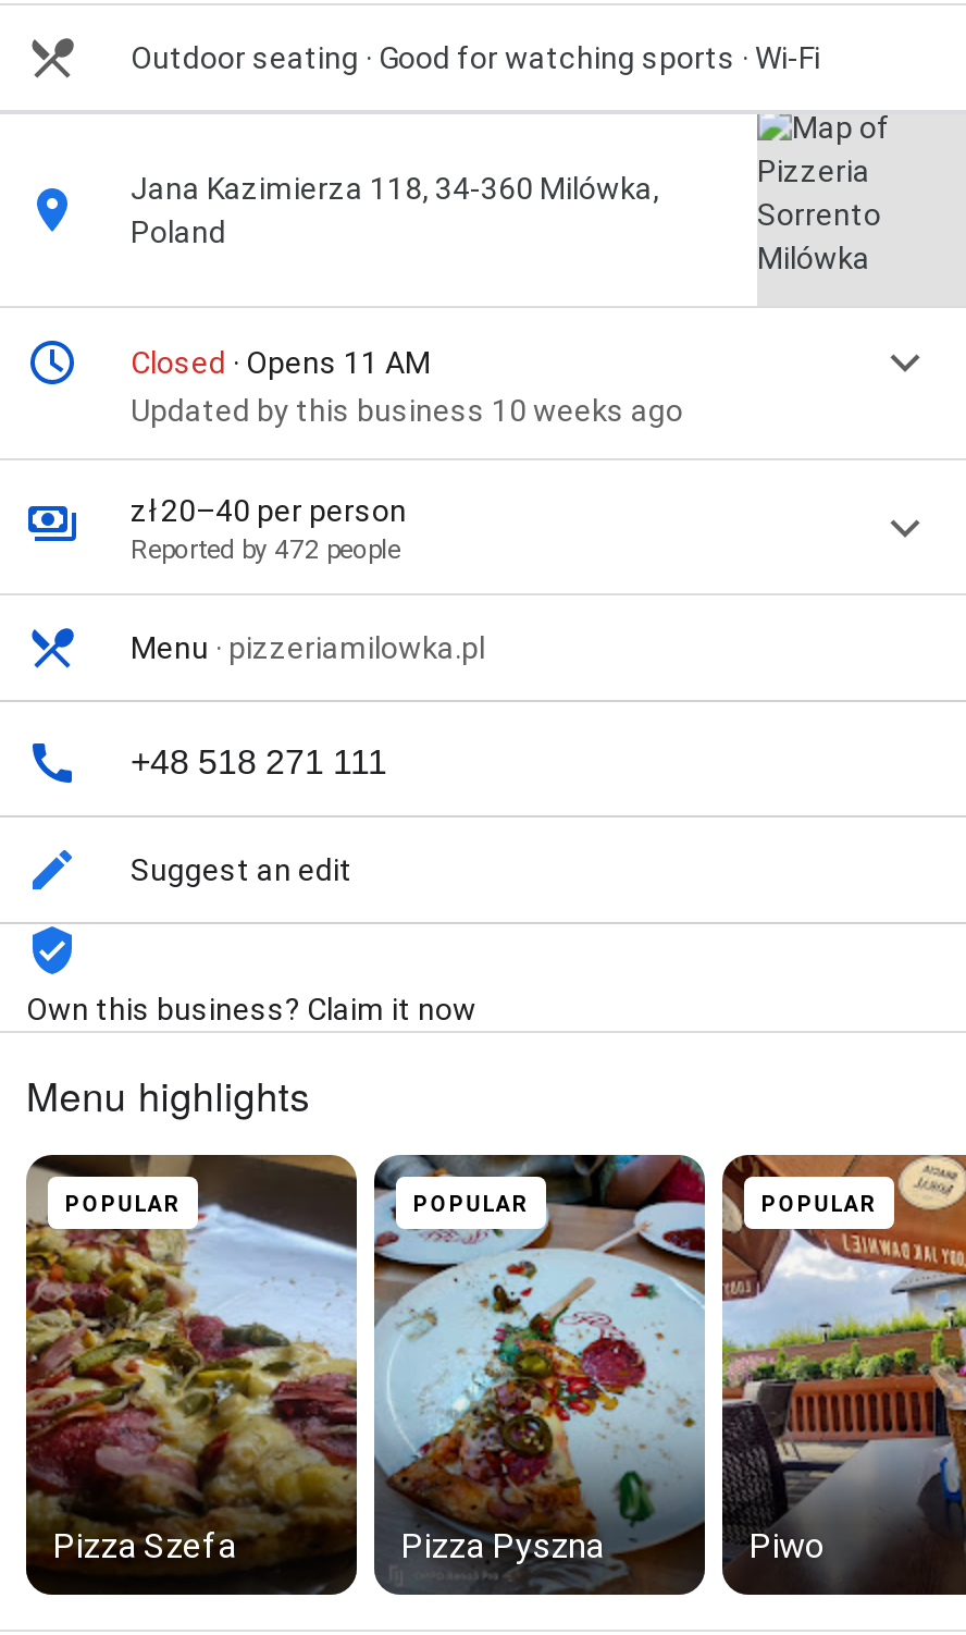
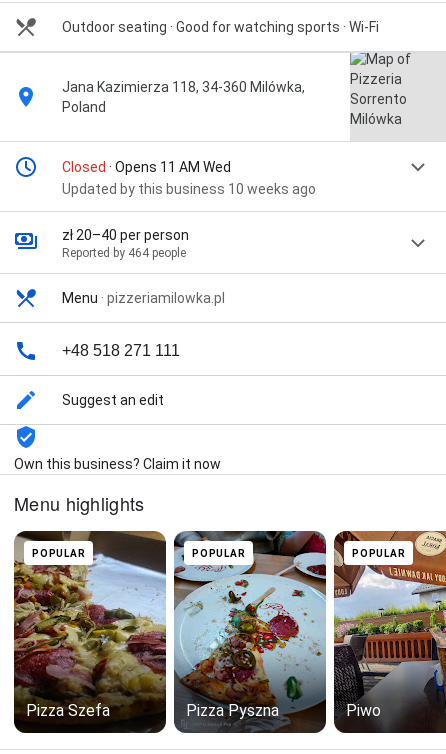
[131,346,431,380] Closed · Opens 11 AM -> [62,159,231,175] Closed · Opens 11 AM Wed
[131,535,400,565] Reported by 472 people -> [62,246,186,260] Reported by 464 people

